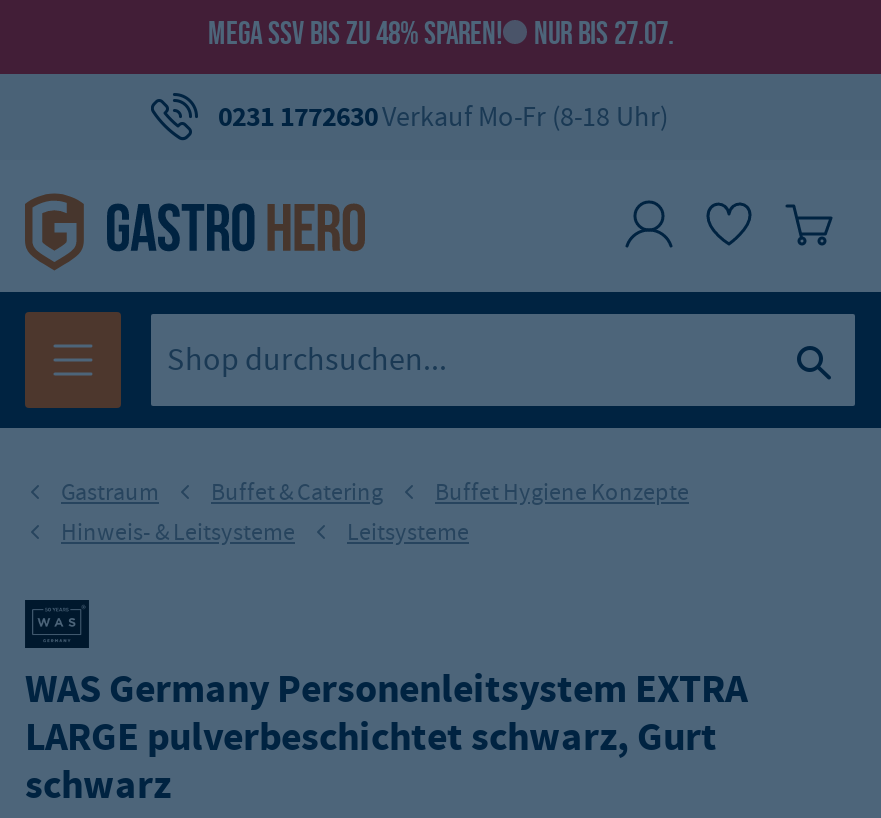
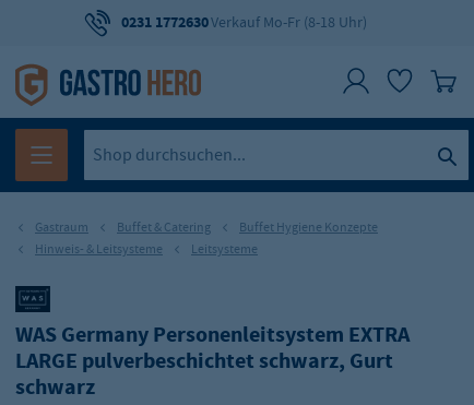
[208,14,674,52] MEGA SSV BIS ZU 48% SPAREN! | NUR BIS 27.07. -> none

